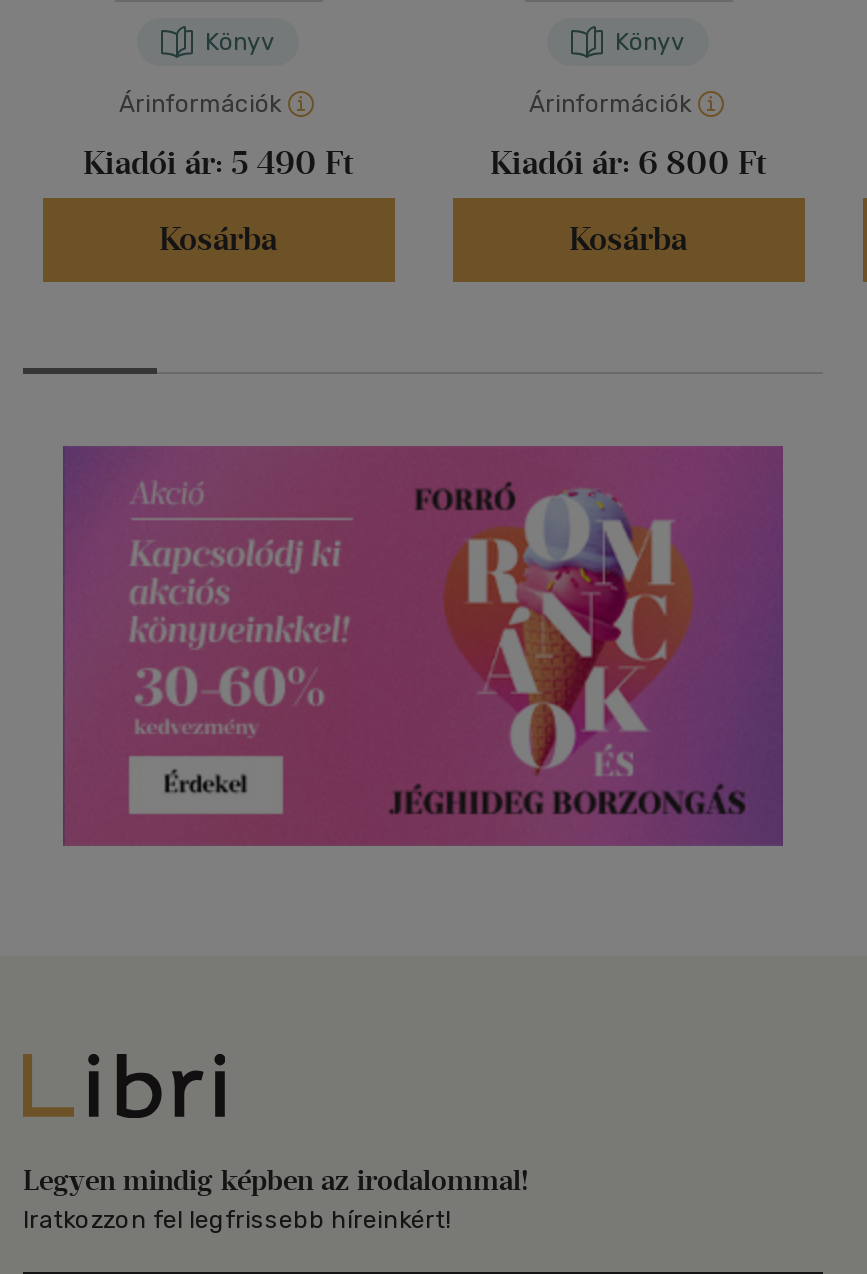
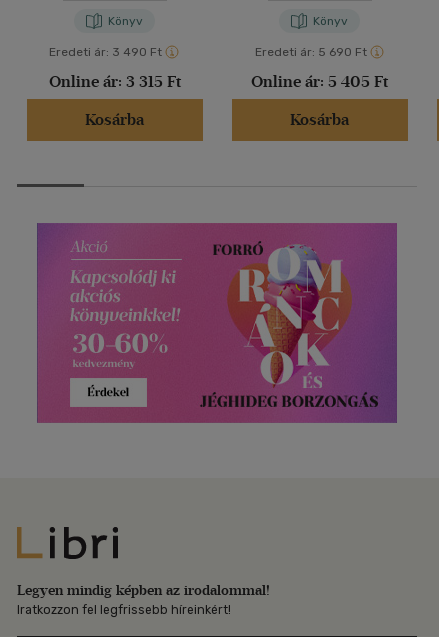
[119,91,281,119] Árinformációk -> [49,45,162,59] Eredeti ár: 3 490 Ft
[529,91,691,119] Árinformációk -> [254,45,366,59] Eredeti ár: 5 690 Ft
[83,145,353,183] Kiadói ár: 5 490 Ft -> [48,72,180,91] Online ár: 3 315 Ft
[490,145,766,183] Kiadói ár: 6 800 Ft -> [251,72,388,91] Online ár: 5 405 Ft

